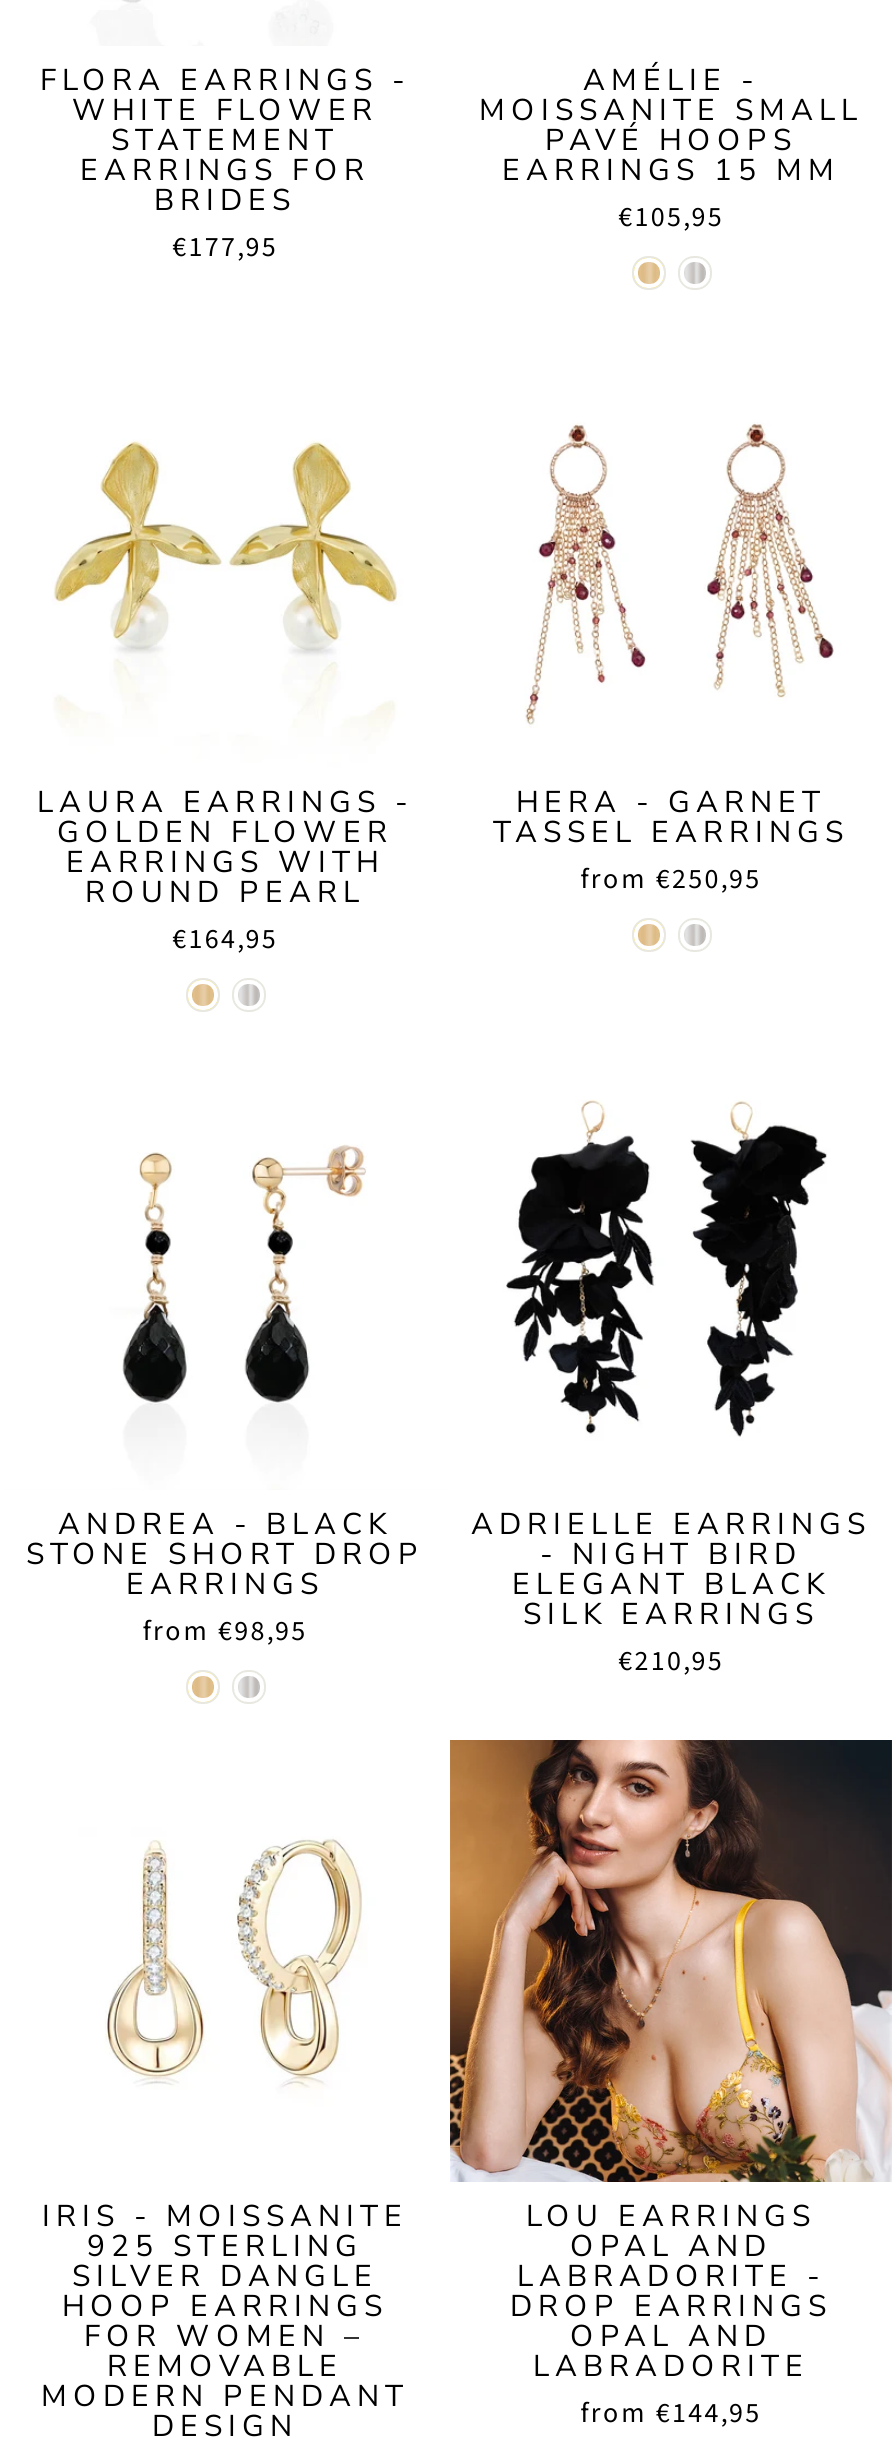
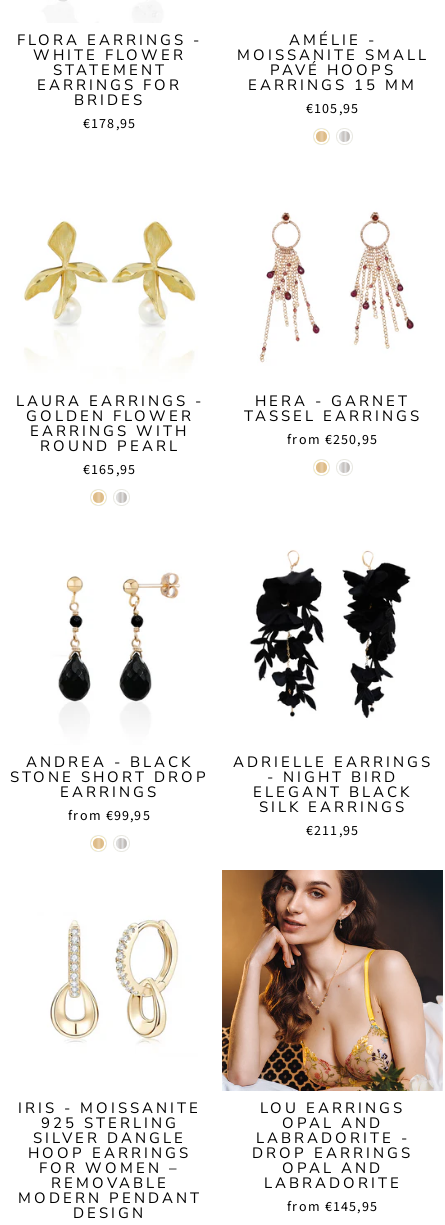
[172,227,278,267] €177,95 -> [83,113,136,133] €178,95
[172,919,278,959] €164,95 -> [83,459,136,479] €165,95
[143,1611,307,1651] from €98,95 -> [68,805,151,825] from €99,95
[618,1641,724,1681] €210,95 -> [306,820,359,840] €211,95
[580,2393,762,2433] from €144,95 -> [287,1196,378,1216] from €145,95

